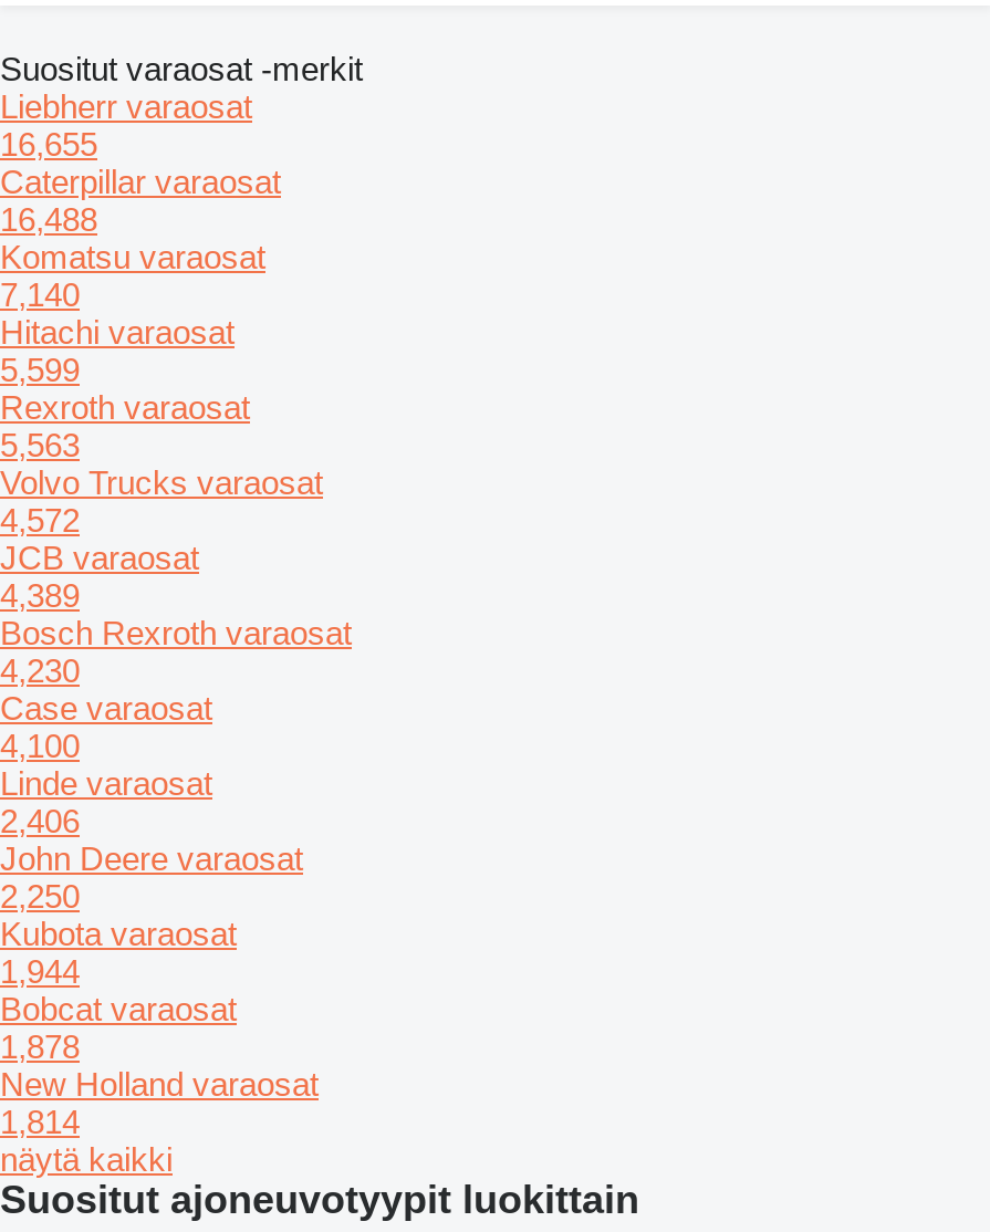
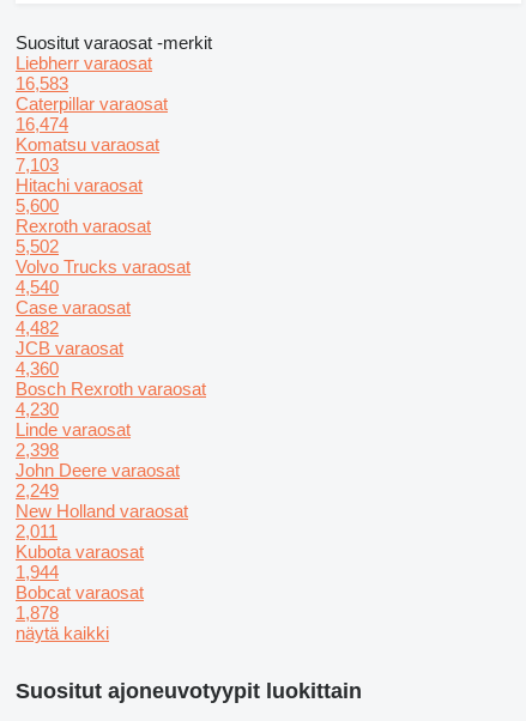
[0,124,97,161] 16,655 -> [16,73,68,93] 16,583
[0,199,97,237] 16,488 -> [16,114,68,134] 16,474
[0,274,80,312] 7,140 -> [16,154,59,175] 7,103
[0,349,80,387] 5,599 -> [16,195,59,216] 5,600
[0,425,80,462] 5,563 -> [16,236,59,256] 5,502
[0,500,80,537] 4,572 -> [16,277,59,338] 4,540 | 4,482
[0,575,80,613] 4,389 -> [16,358,59,378] 4,360
moved [0,688,212,725] -> [16,297,131,317]: Case varaosat
[0,725,80,763] 4,100 -> none
[0,801,80,838] 2,406 -> [16,440,59,460] 2,398
[0,876,80,913] 2,250 -> [16,480,59,541] 2,249 | 2,011
moved [0,1064,319,1102] -> [16,501,188,521]: New Holland varaosat
[0,1102,80,1139] 1,814 -> none

